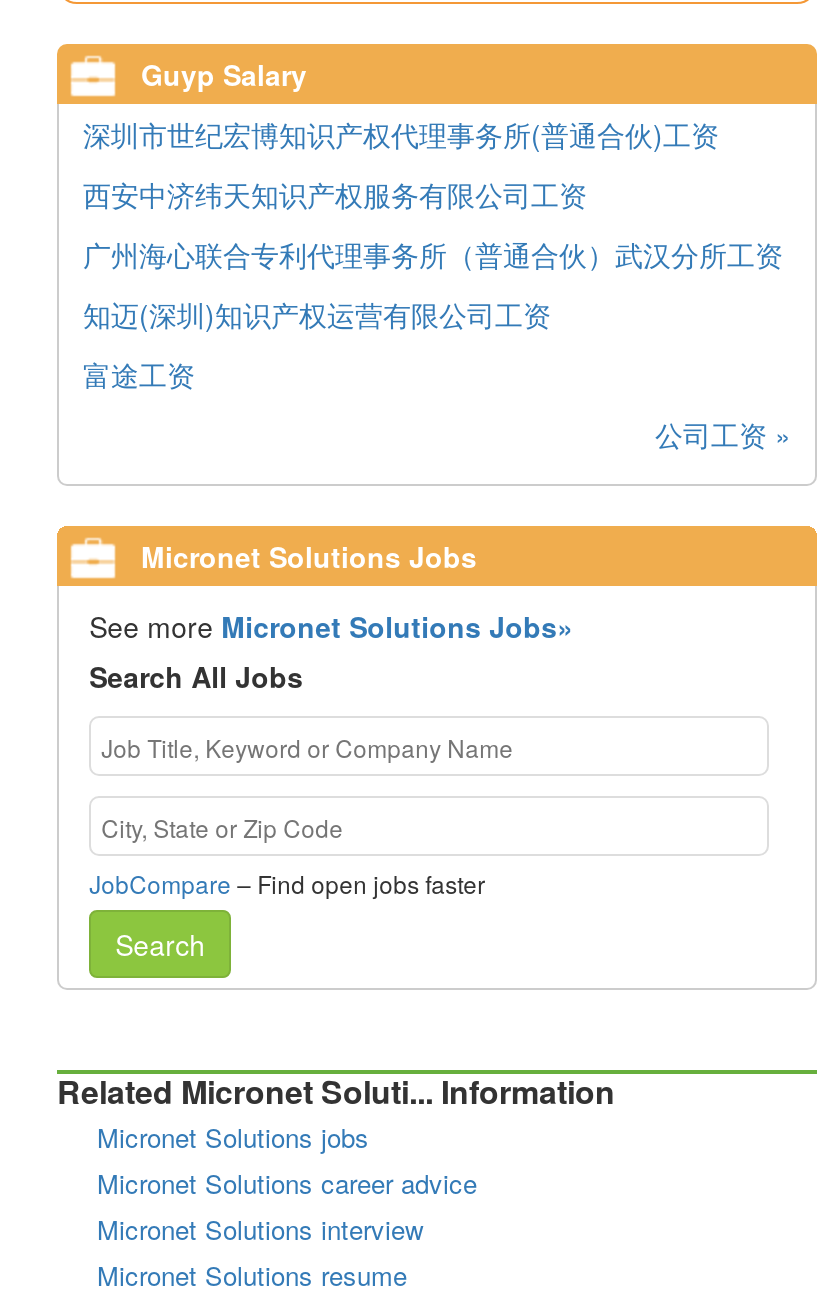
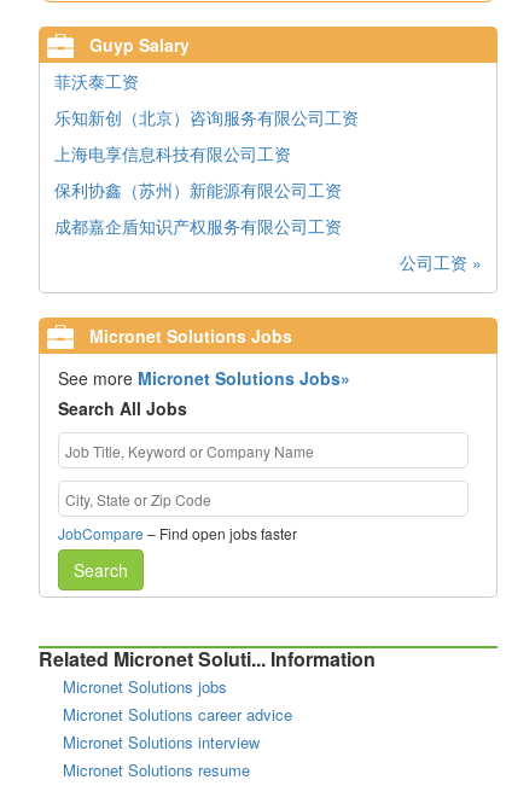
[83,114,719,154] 深圳市世纪宏博知识产权代理事务所(普通合伙)工资 -> [54,69,139,93] 菲沃泰工资
[83,174,587,214] 西安中济纬天知识产权服务有限公司工资 -> [54,105,359,129] 乐知新创（北京）咨询服务有限公司工资
[83,234,783,274] 广州海心联合专利代理事务所（普通合伙）武汉分所工资 -> [54,142,291,166] 上海电享信息科技有限公司工资
[83,294,551,334] 知迈(深圳)知识产权运营有限公司工资 -> [54,178,342,202] 保利协鑫（苏州）新能源有限公司工资
[83,354,195,394] 富途工资 -> [54,214,342,238] 成都嘉企盾知识产权服务有限公司工资

